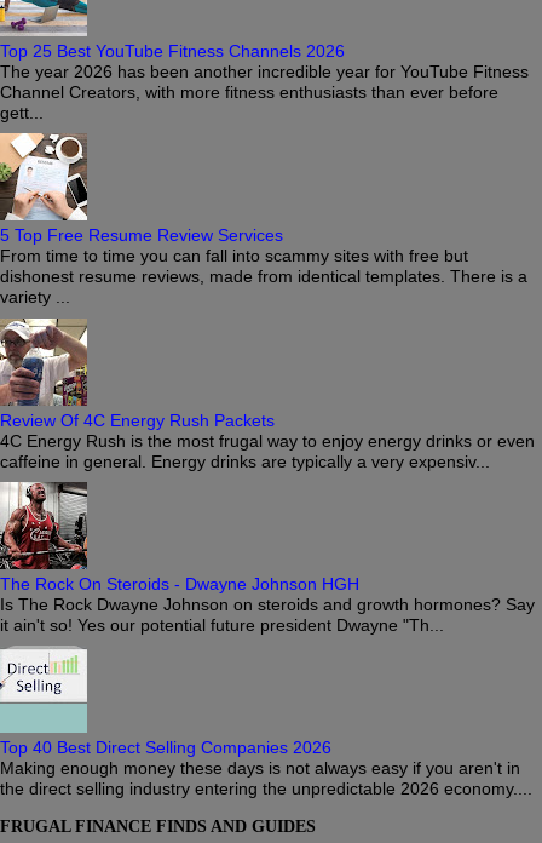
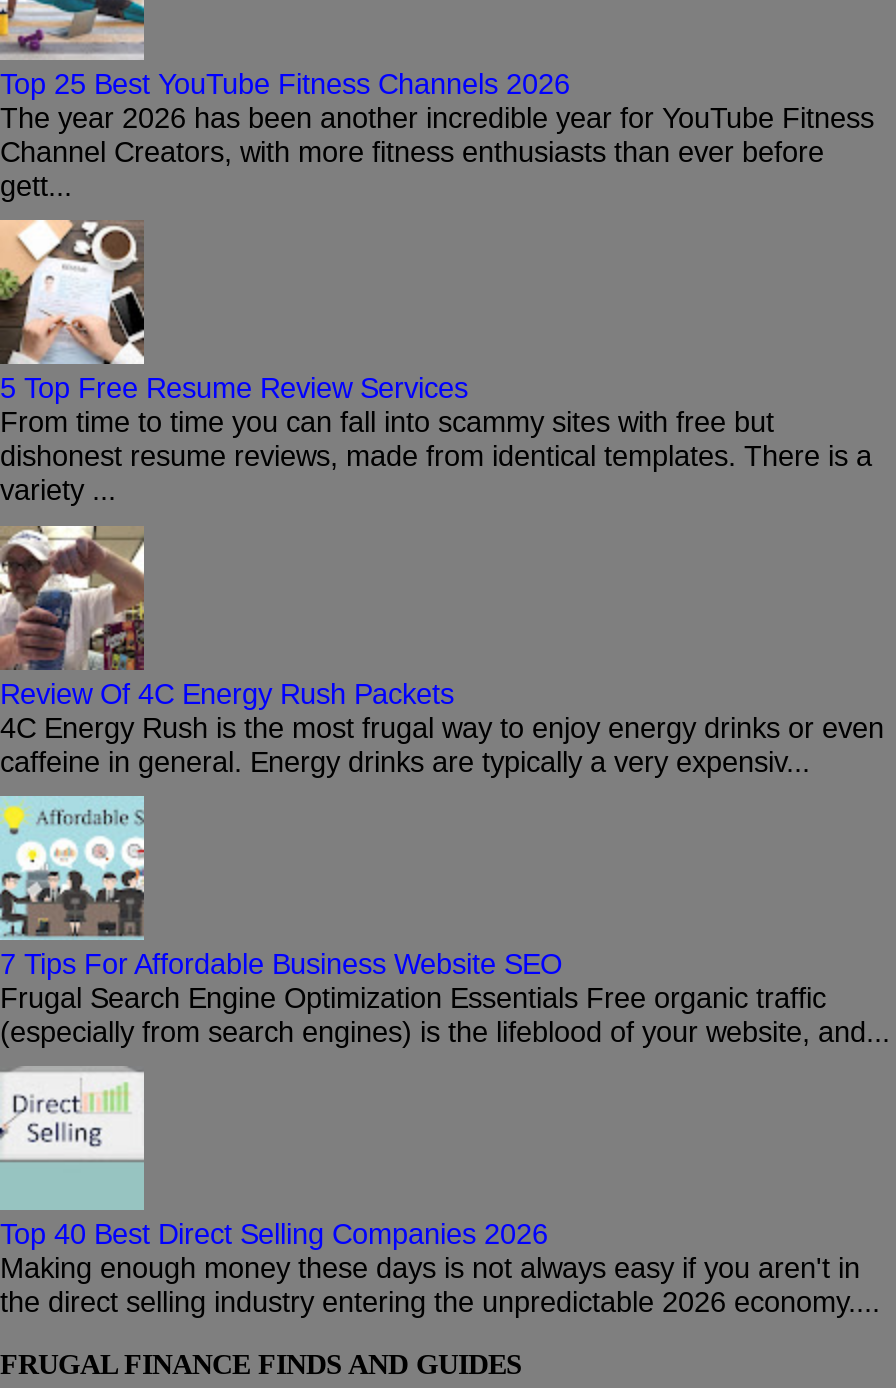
[0,481,535,635] [image] | The Rock On Steroids - Dwayne Johnson HGH | Is The Rock Dwayne Johnson on steroids and growth hormones? Say | it ain't so! Yes our potential future president Dwayne "Th... -> [0,794,890,1048] [image] | 7 Tips For Affordable Business Website SEO | Frugal Search Engine Optimization Essentials Free organic traffic | (especially from search engines) is the lifeblood of your website, and...

